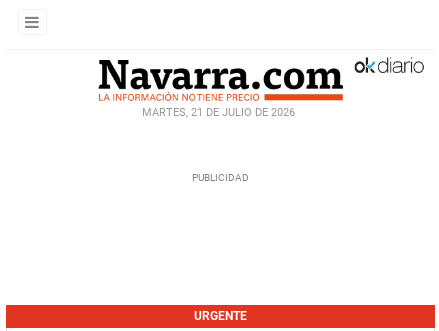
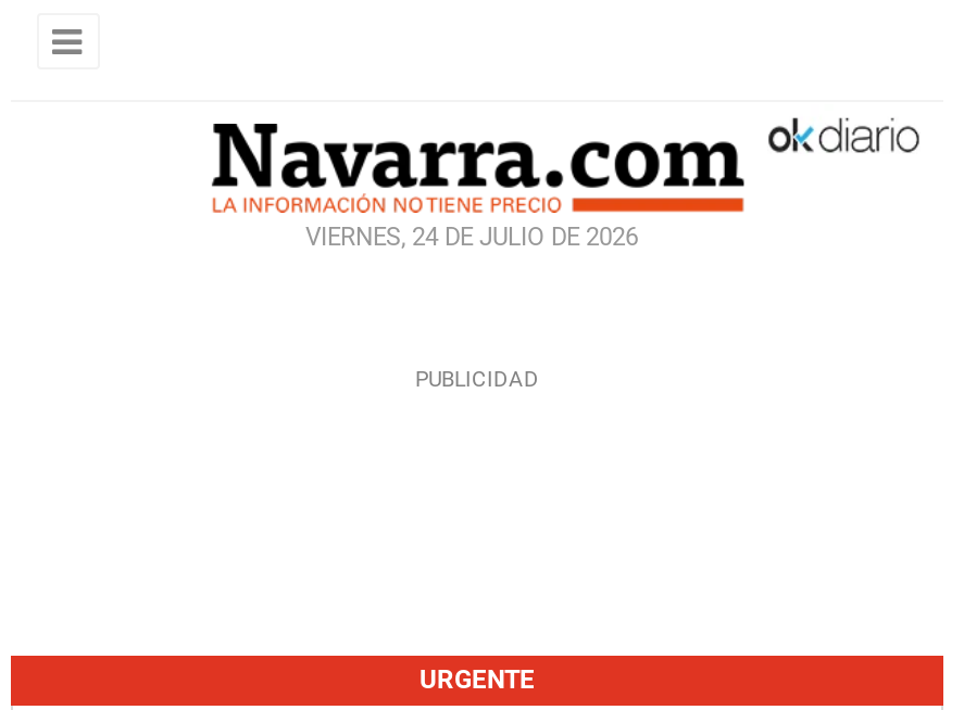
[141,106,294,119] MARTES, 21 DE JULIO DE 2026 -> [305,223,638,252] VIERNES, 24 DE JULIO DE 2026

